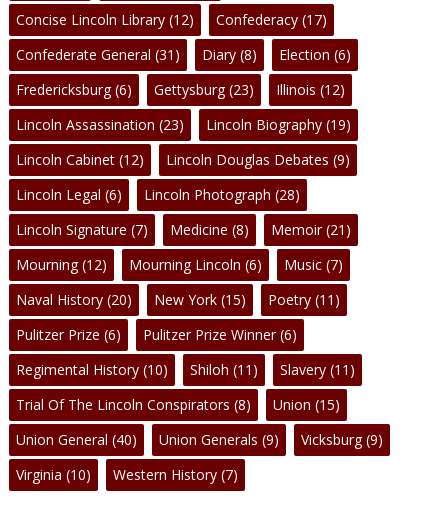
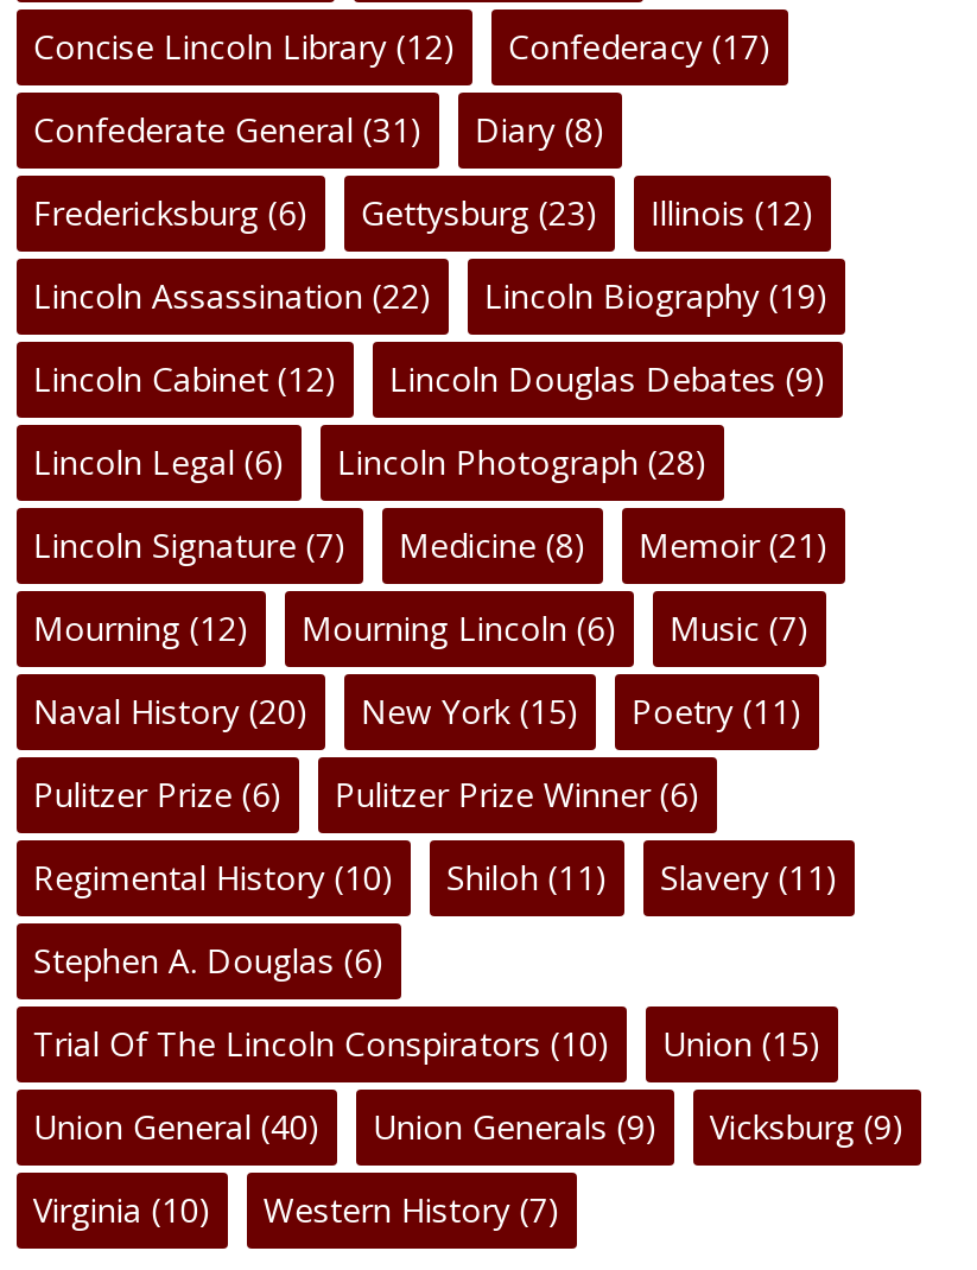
[279,45,351,64] Election (6) -> none
[16,115,184,134] Lincoln Assassination (23) -> [33,272,432,317] Lincoln Assassination (22)
[16,395,251,414] Trial Of The Lincoln Conspirators (8) -> [33,937,610,1065] Stephen A. Douglas (6) | Trial Of The Lincoln Conspirators (10)

